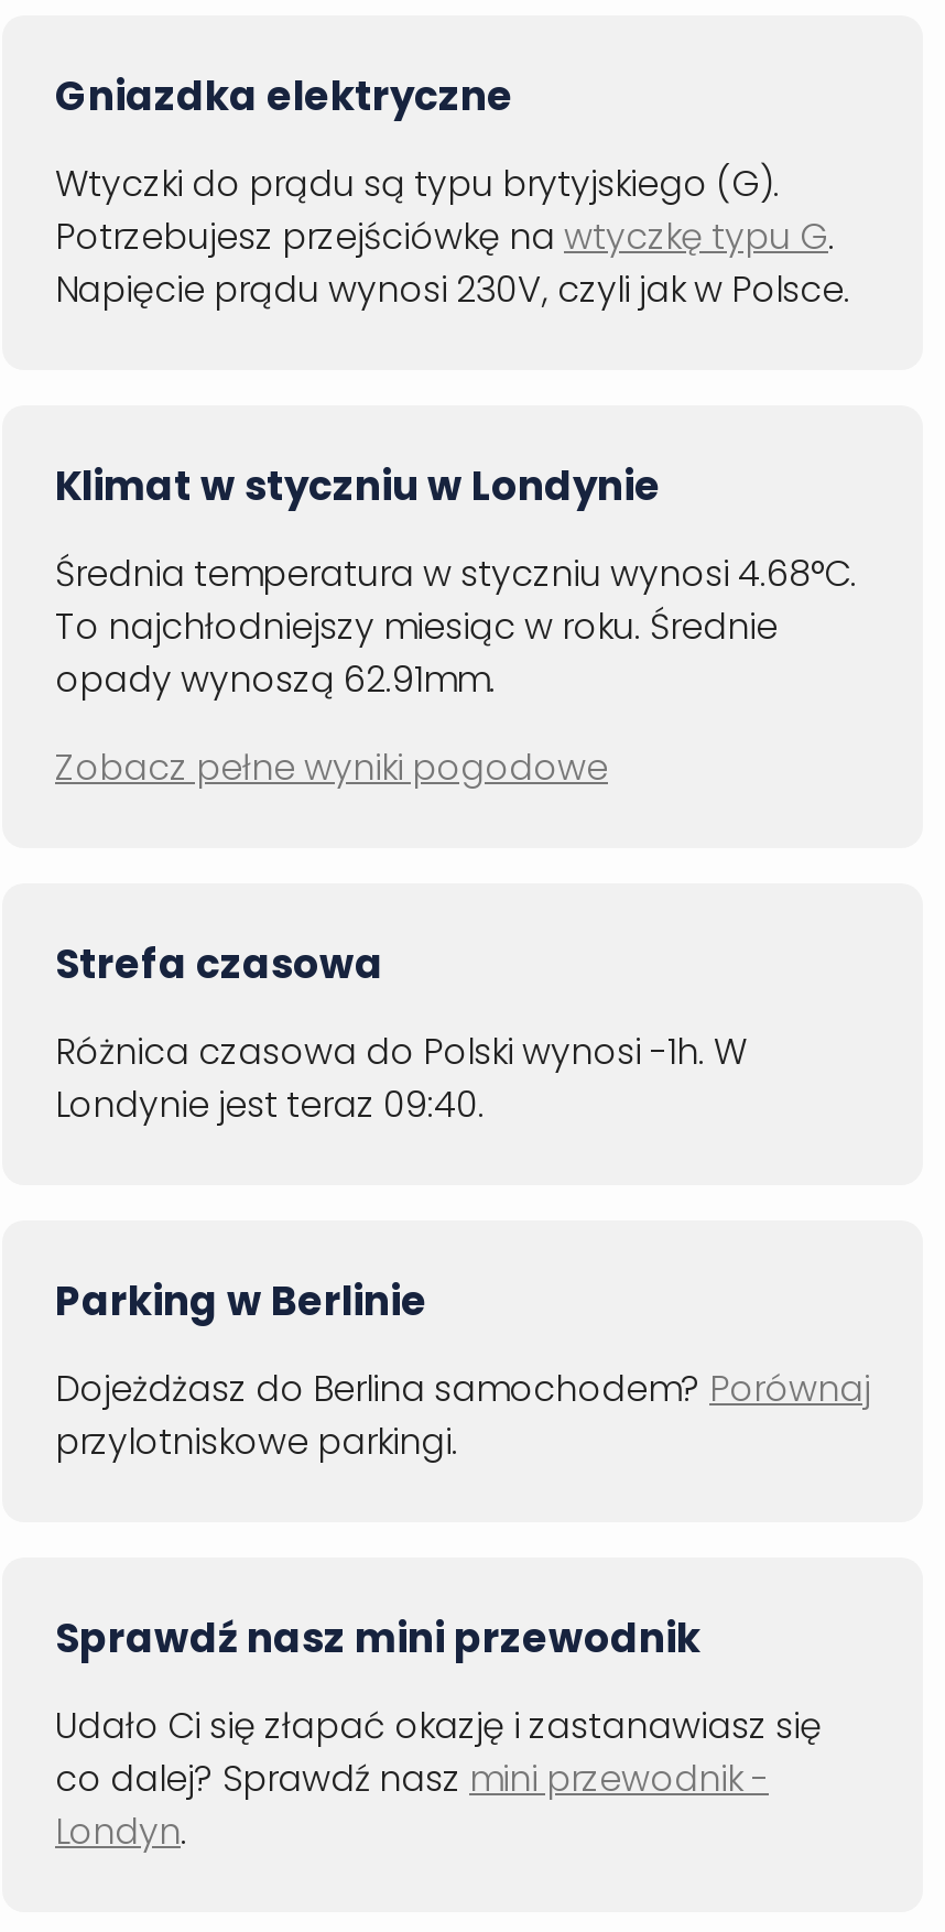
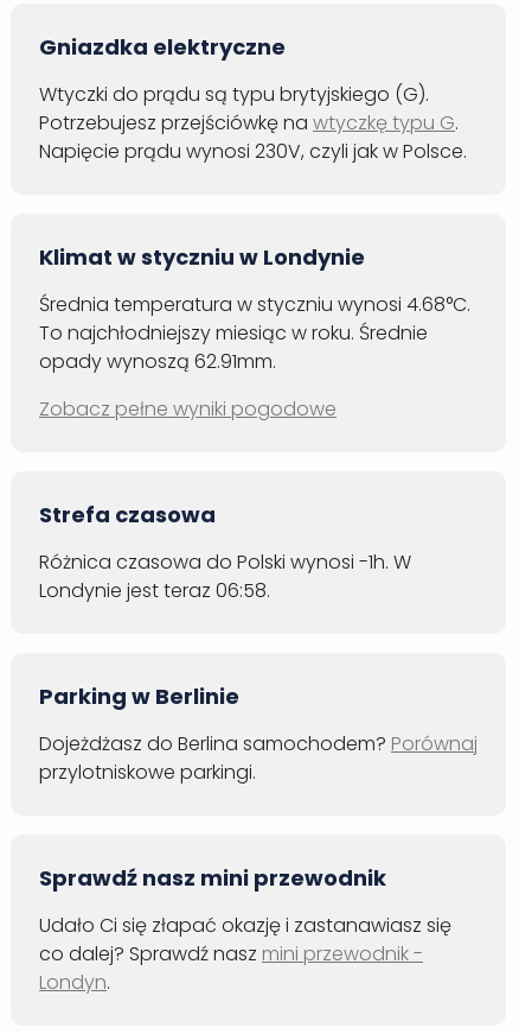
[55,1079,485,1129] Londynie jest teraz 09:40. -> [39,577,270,604] Londynie jest teraz 06:58.

